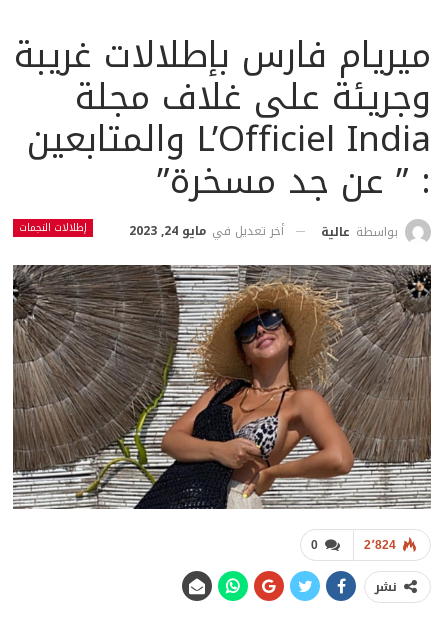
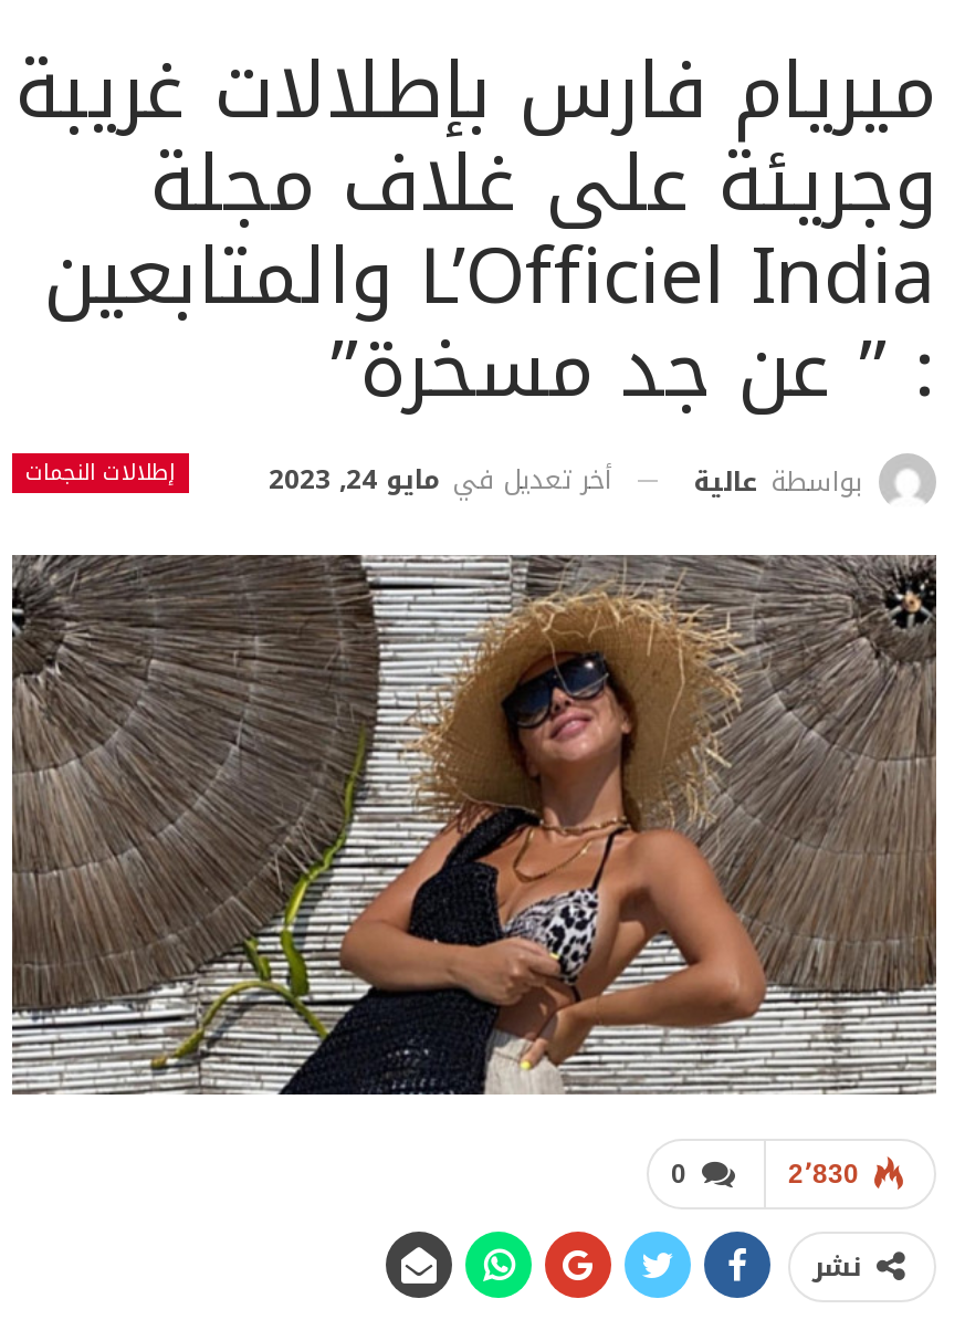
[364,538,396,552] 2٬824 -> [788,1159,859,1190] 2٬830

